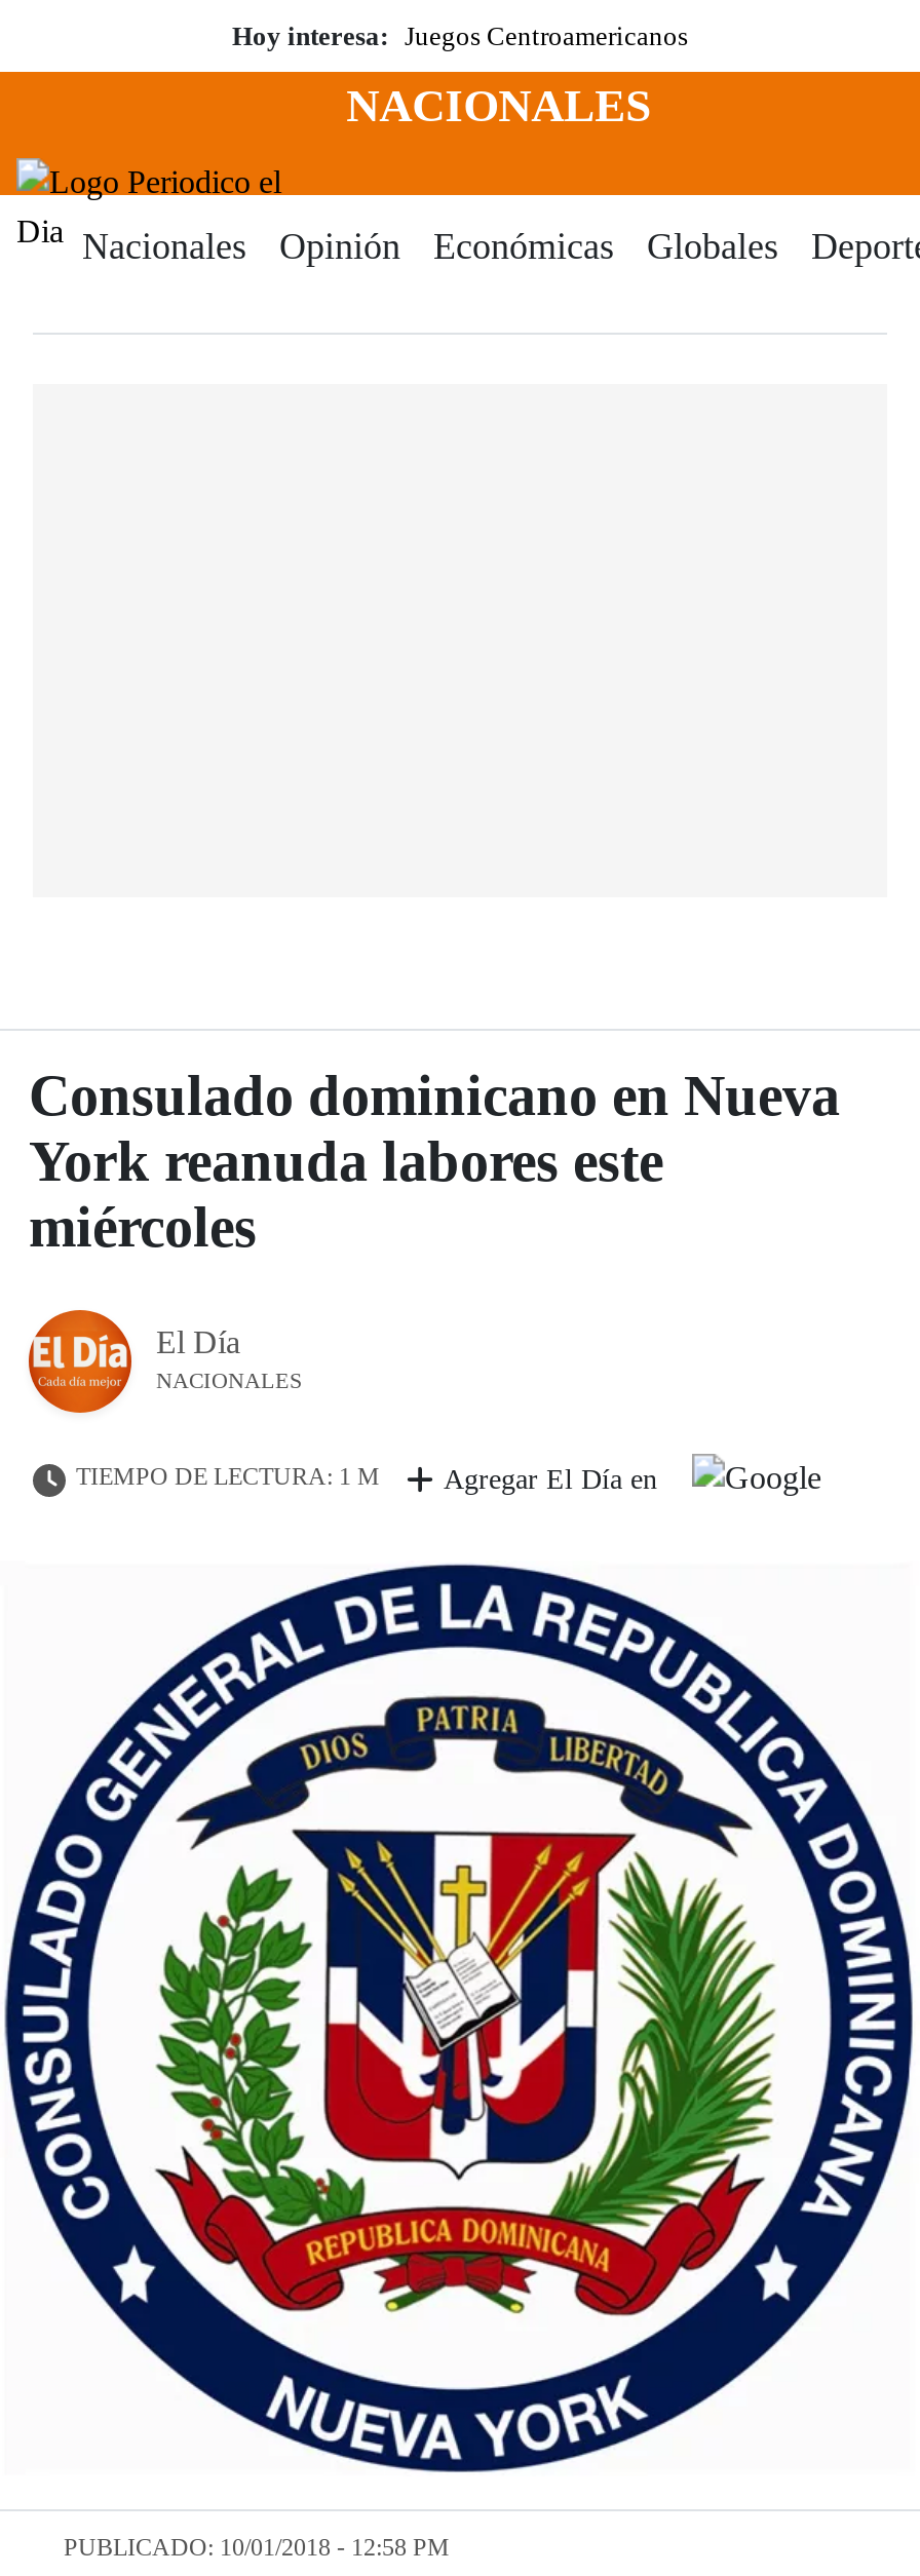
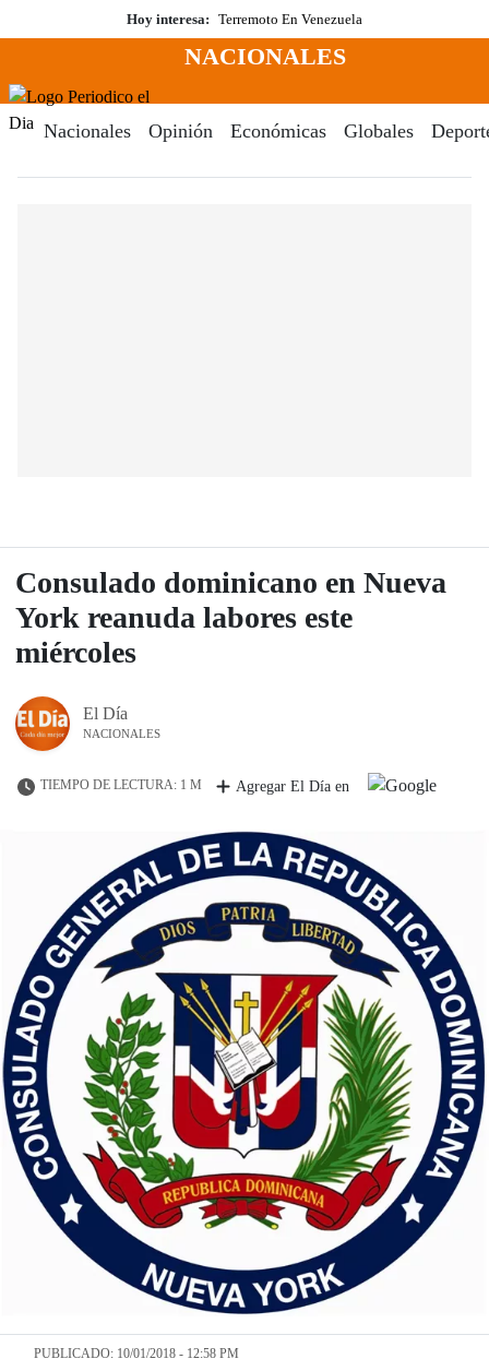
[232,21,688,51] Hoy interesa: Juegos Centroamericanos -> [127,11,362,27] Hoy interesa: Terremoto En Venezuela

